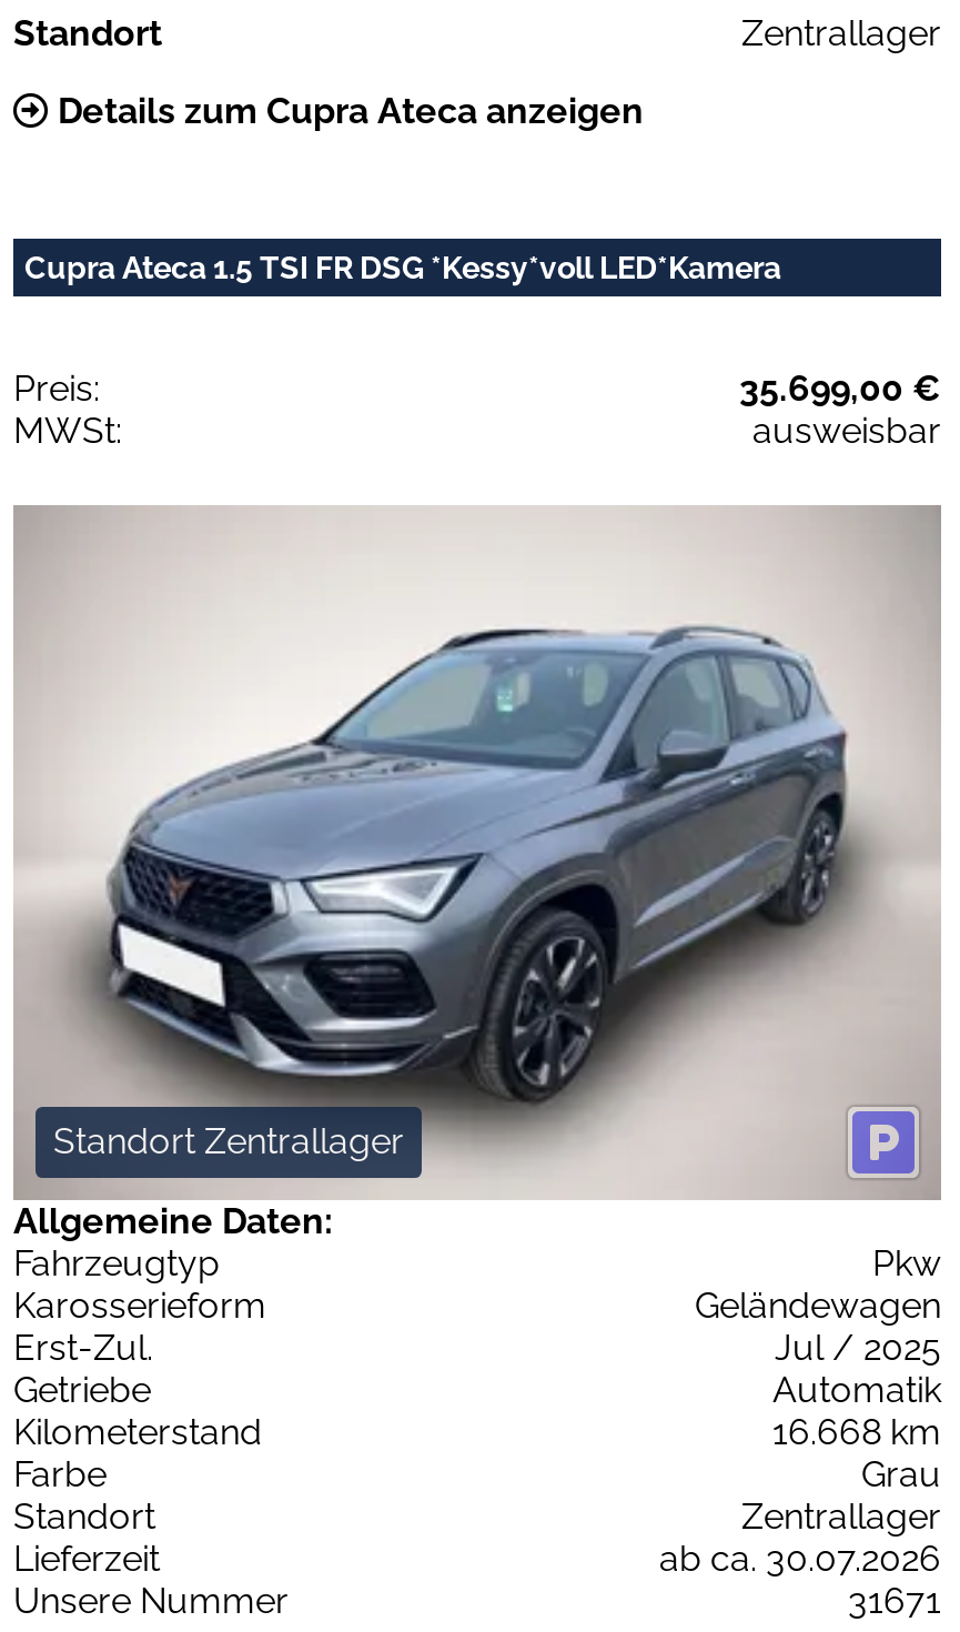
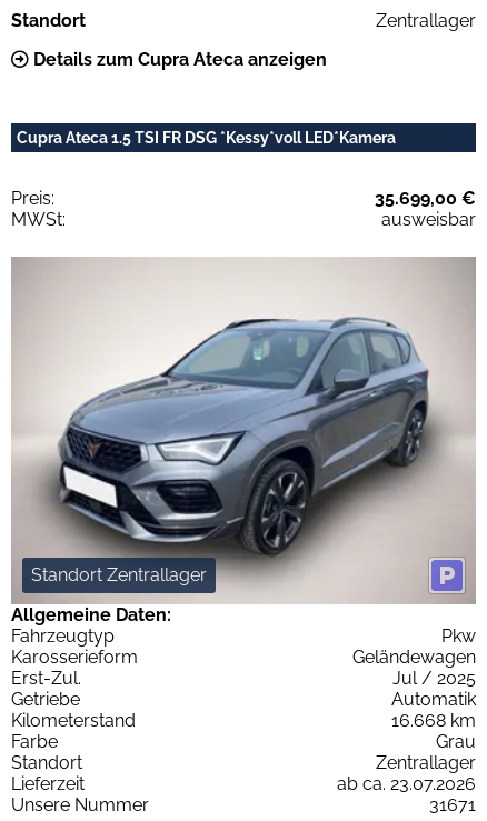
[659,1538,941,1580] ab ca. 30.07.2026 -> [337,773,476,795] ab ca. 23.07.2026

